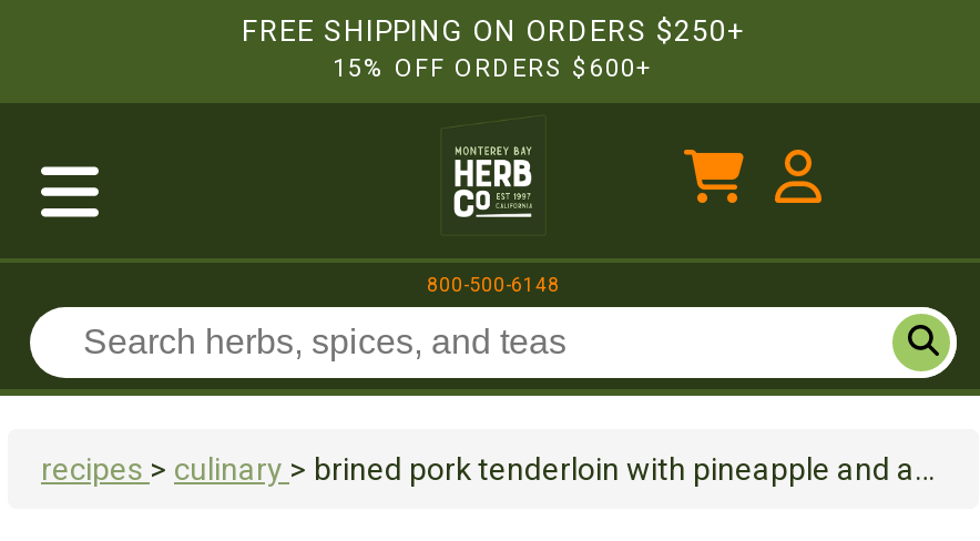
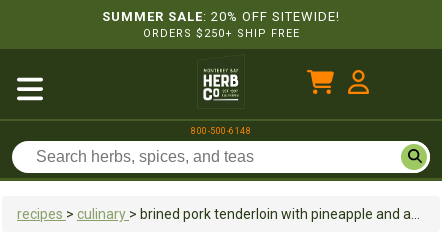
[242,14,745,83] FREE SHIPPING ON ORDERS $250+ | 15% OFF ORDERS $600+ -> [102,9,340,40] SUMMER SALE: 20% OFF SITEWIDE! | ORDERS $250+ SHIP FREE

